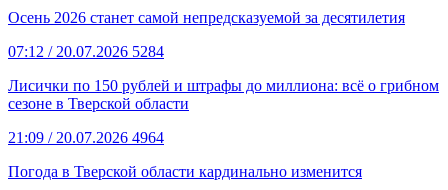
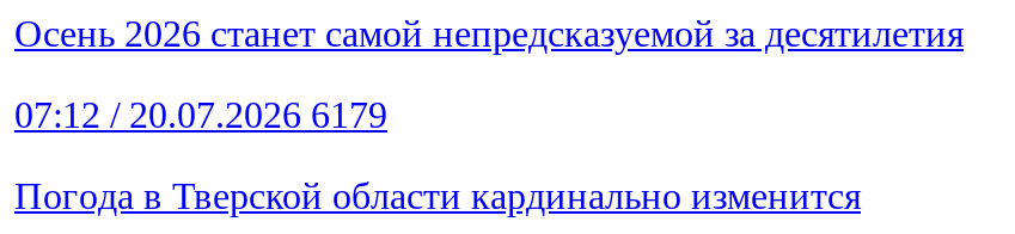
[8,42,439,145] 07:12 / 20.07.2026 5284 | Лисички по 150 рублей и штрафы до миллиона: всё о грибном | сезоне в Тверской области | 21:09 / 20.07.2026 4964 -> [14,93,387,134] 07:12 / 20.07.2026 6179

